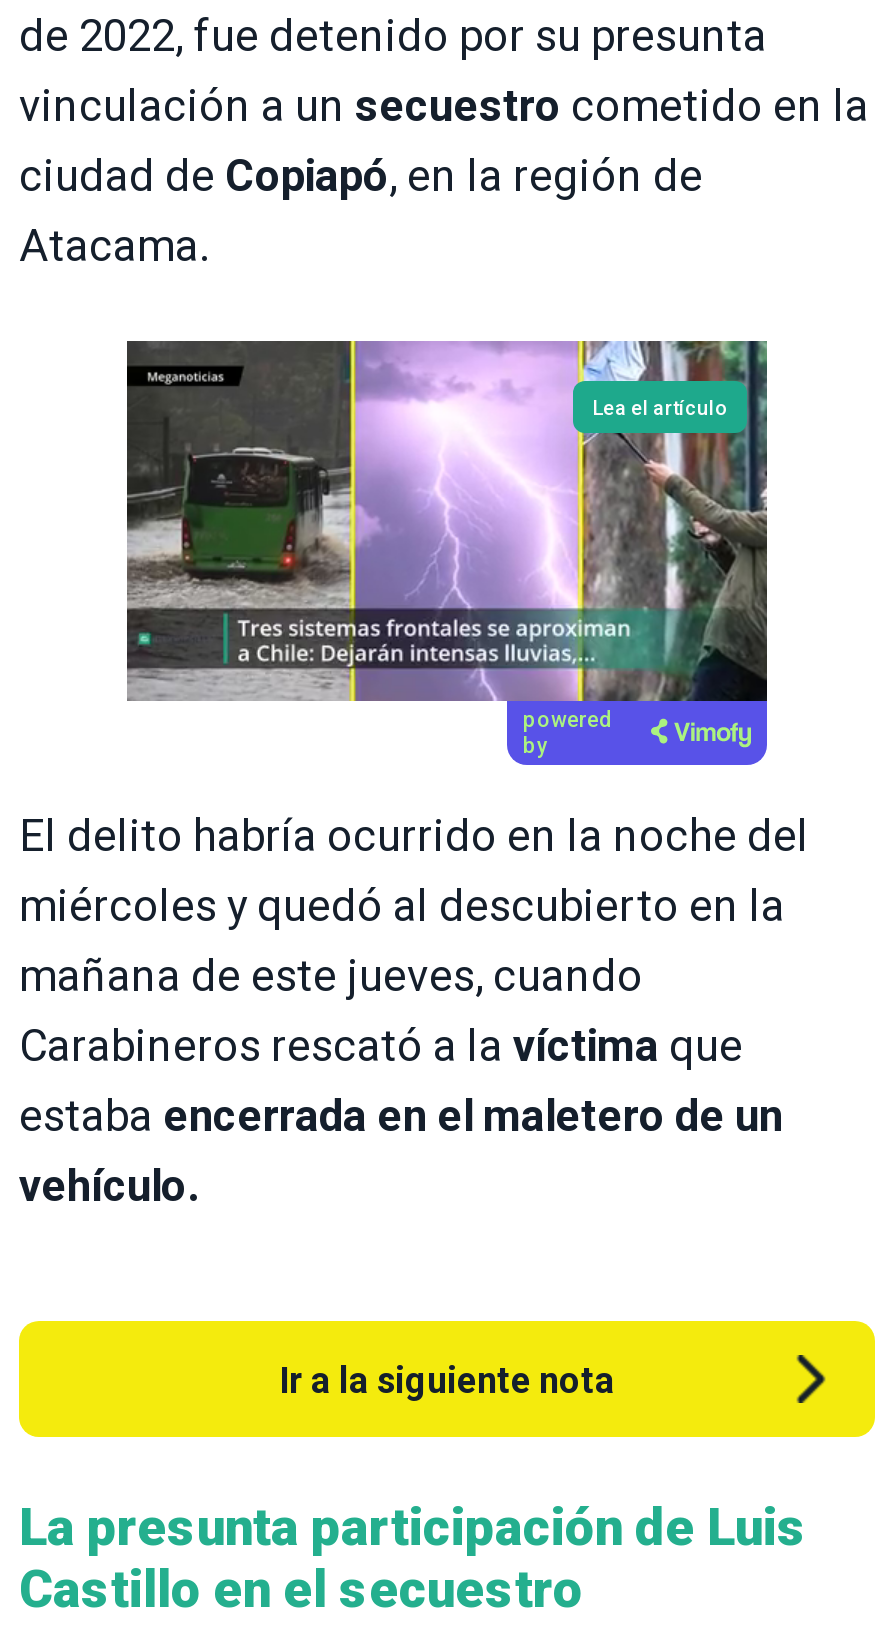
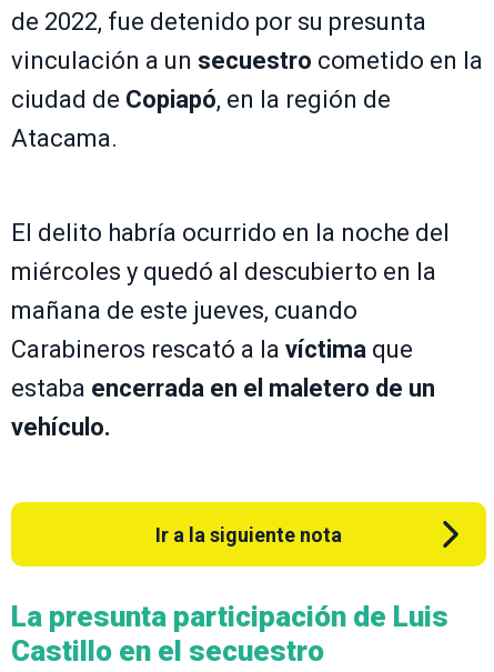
[125,339,769,767] [image] | Lea el artículo -> none
[523,707,613,759] powered | by -> none

